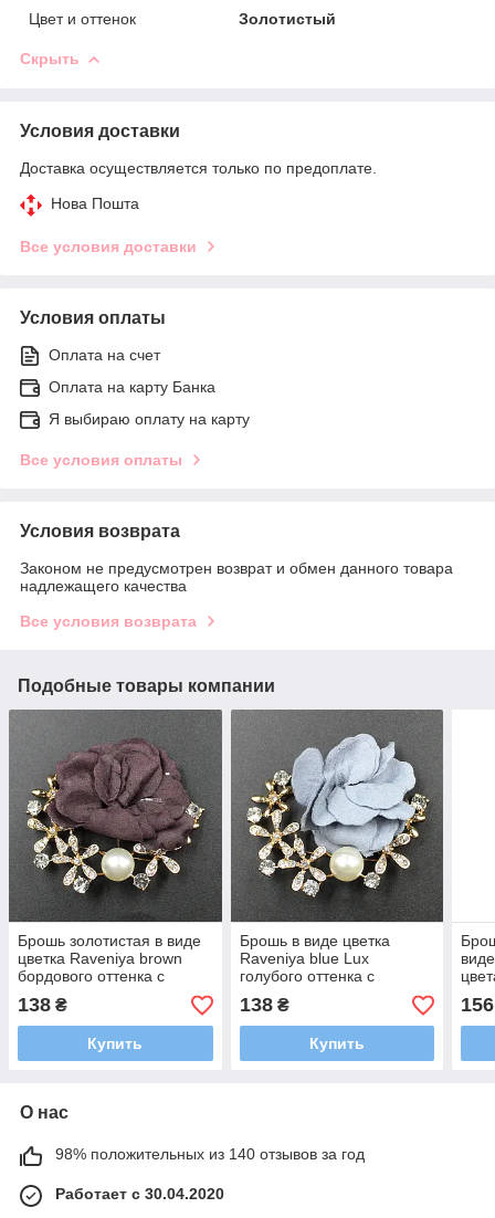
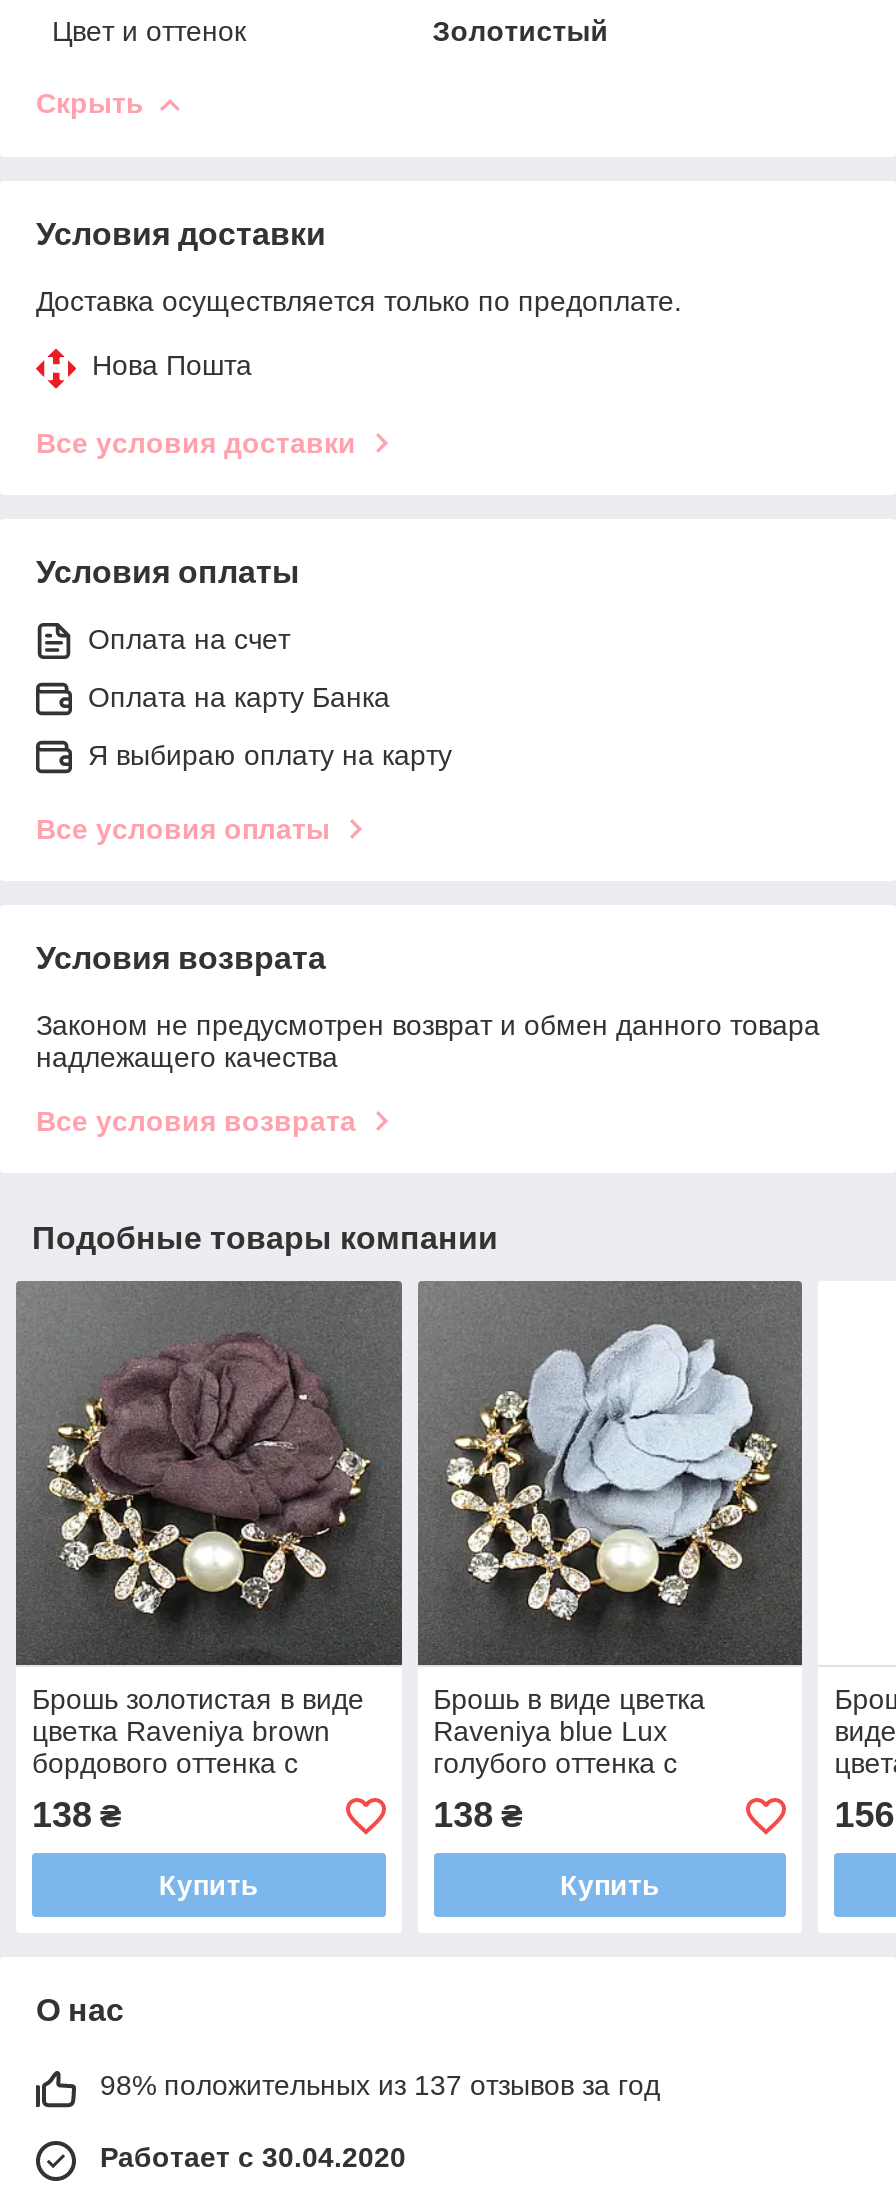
[55,1145,365,1163] 98% положительных из 140 отзывов за год -> [100,2070,660,2102] 98% положительных из 137 отзывов за год

